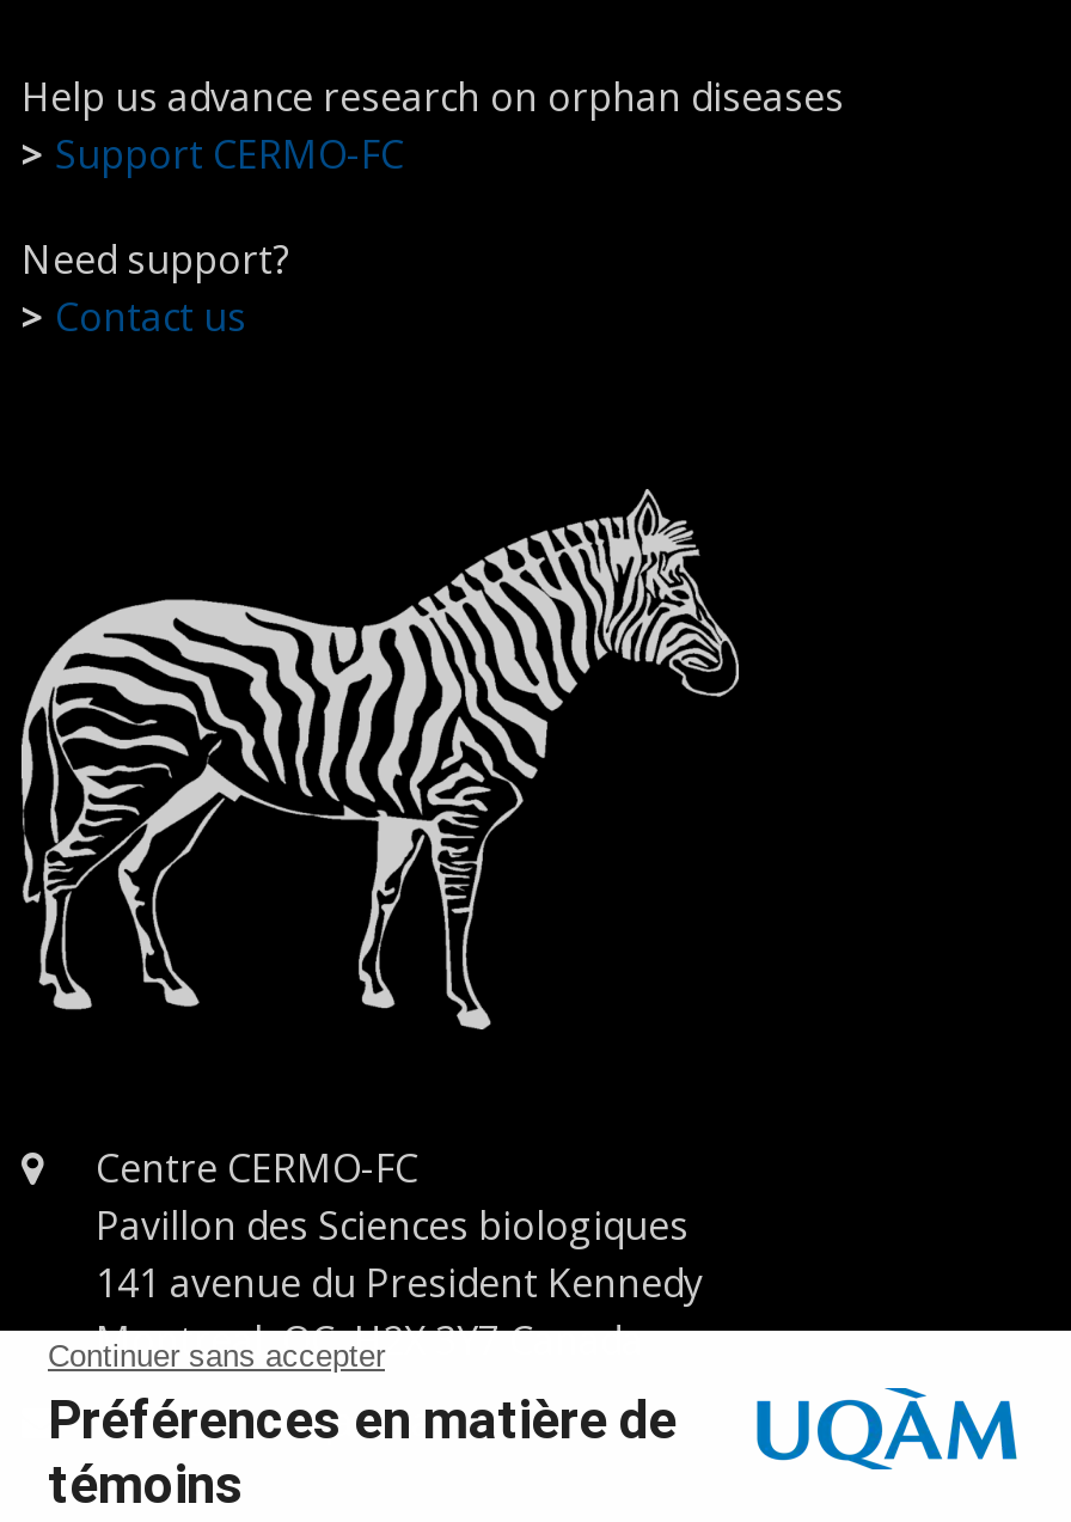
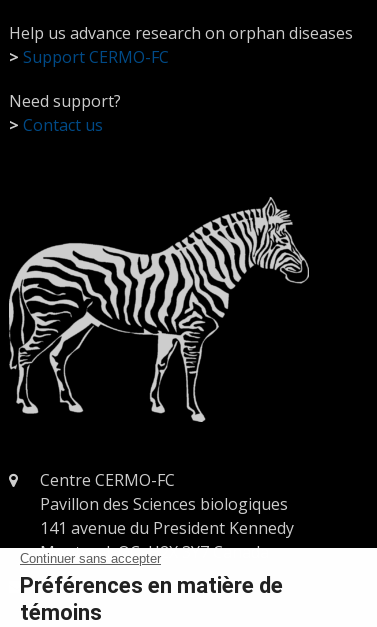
[755,1383,1018,1472] [image] -> none

